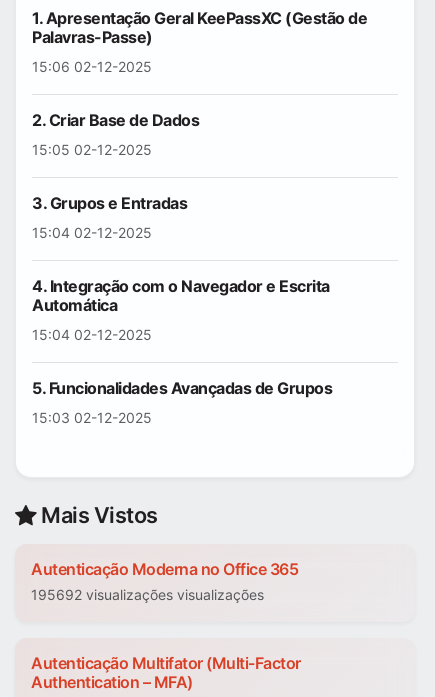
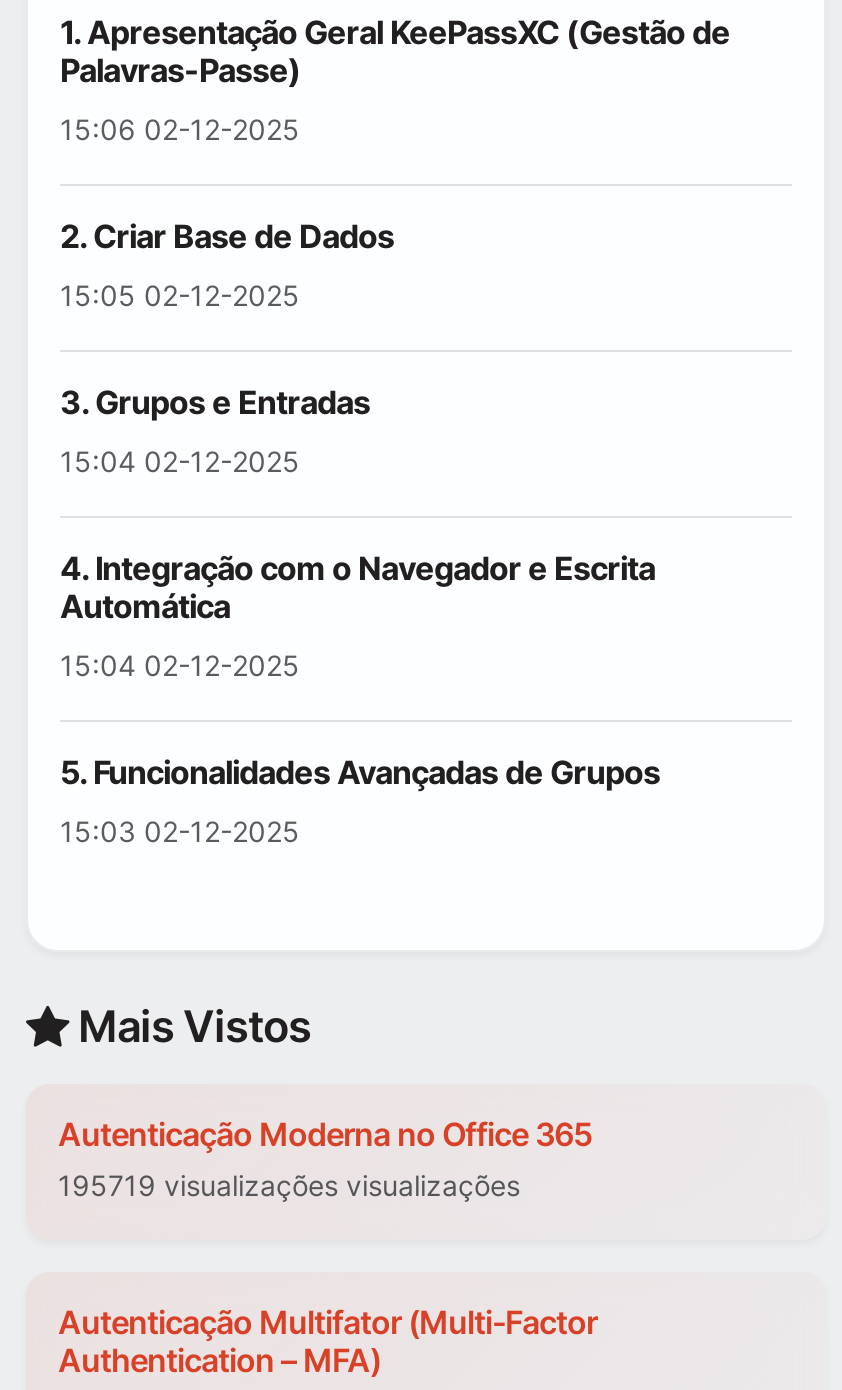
[31,586,264,603] 195692 visualizações visualizações -> [58,1169,520,1203] 195719 visualizações visualizações

